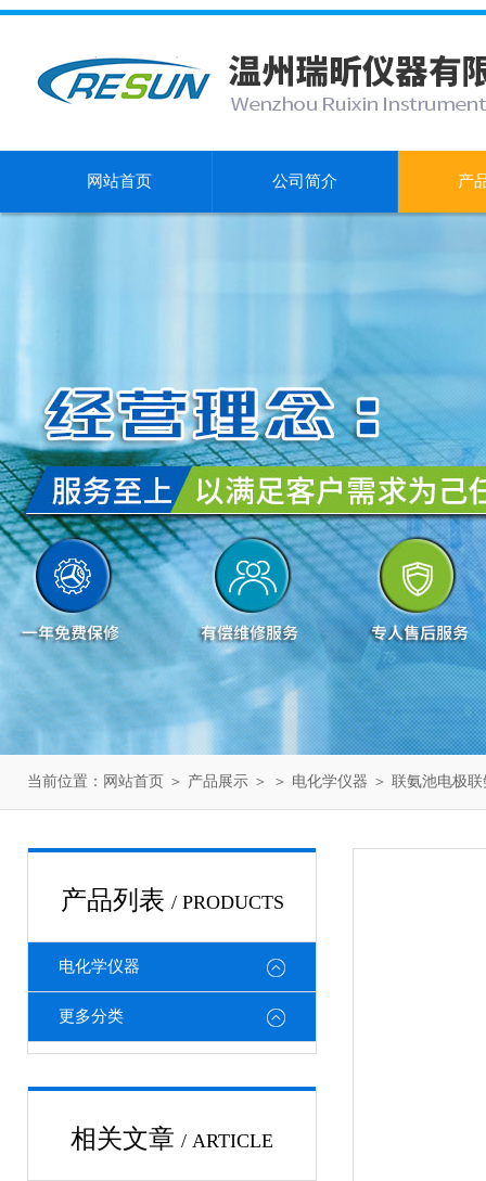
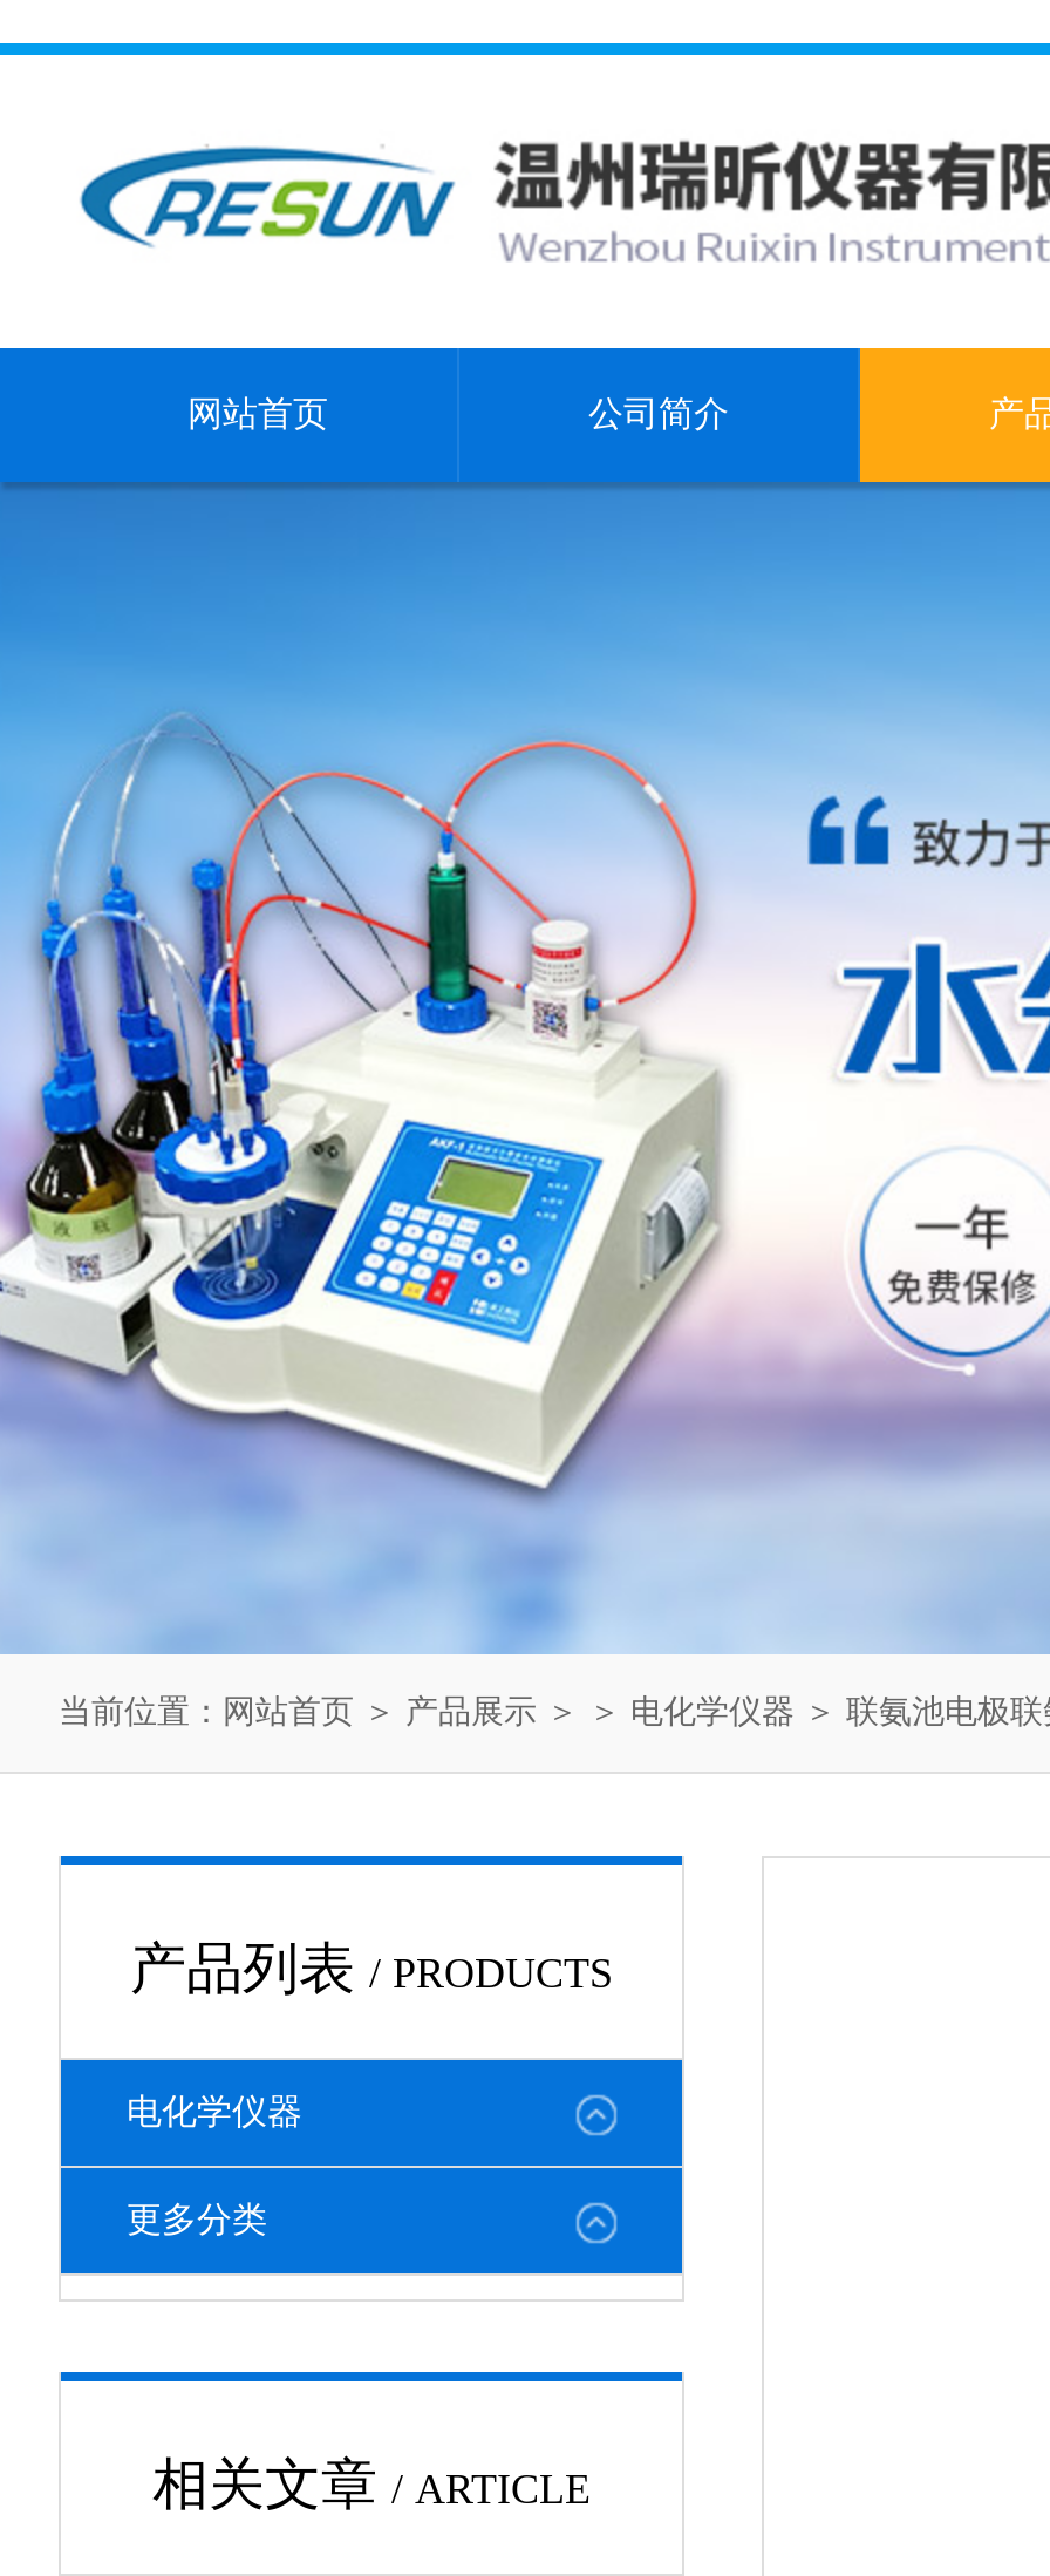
[3,213,483,755] [image] -> [7,482,1043,1652] [image]

